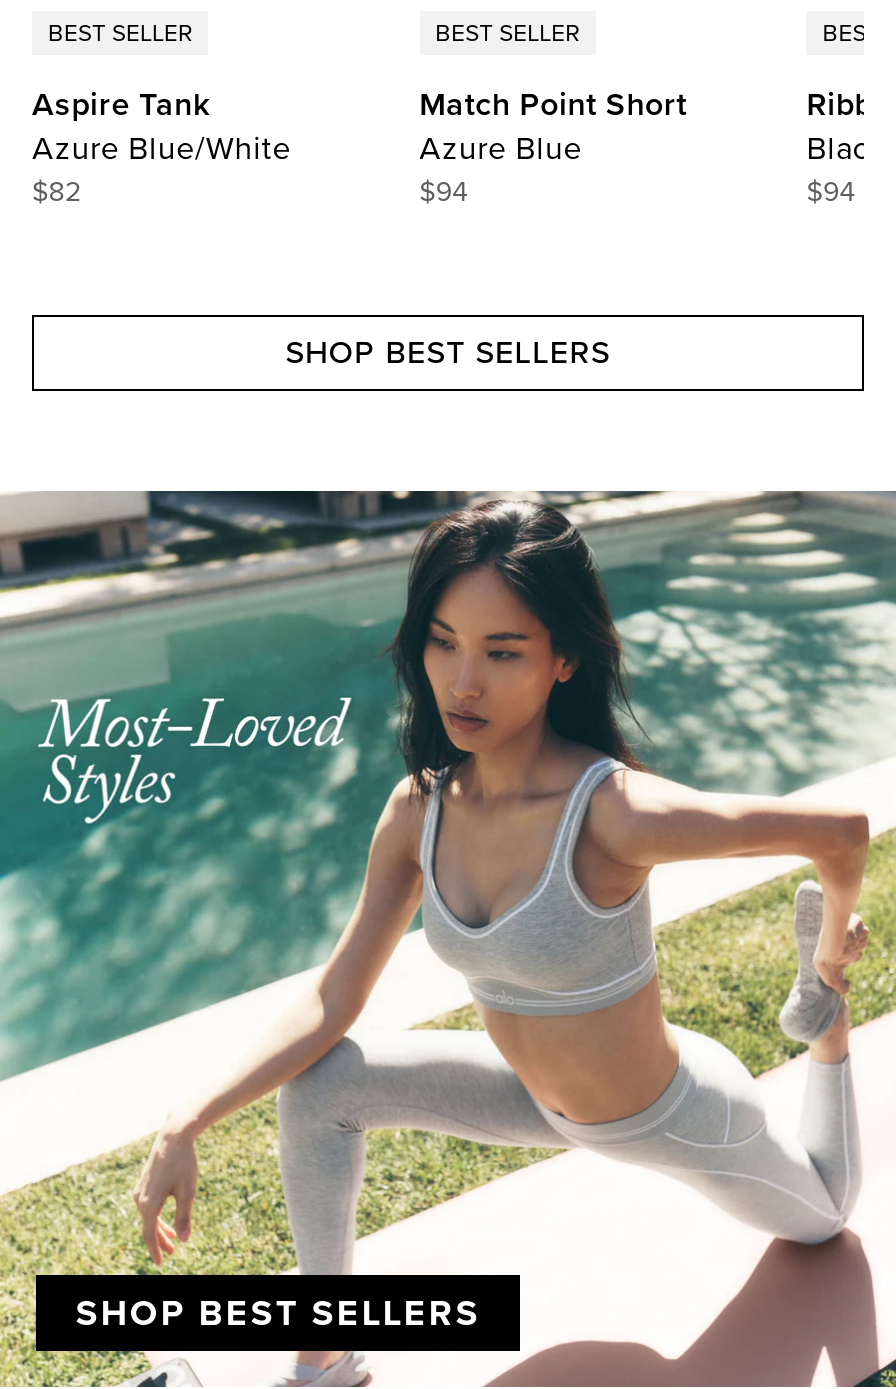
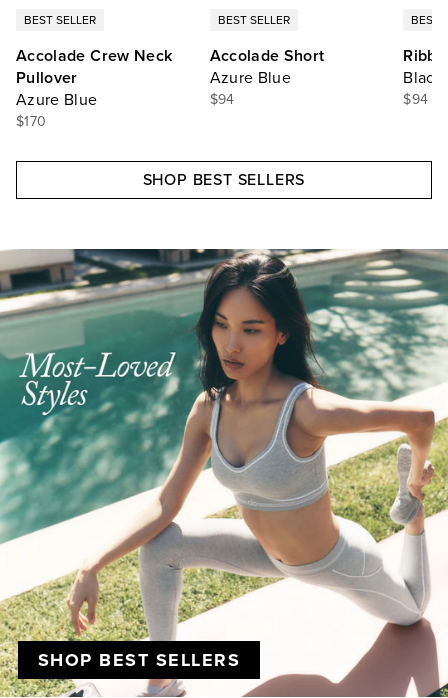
[32,85,291,209] Aspire Tank | Azure Blue/White | $82 -> [16,46,172,130] Accolade Crew Neck | Pullover | Azure Blue | $170
[419,85,687,125] Match Point Short -> [210,46,325,66] Accolade Short

